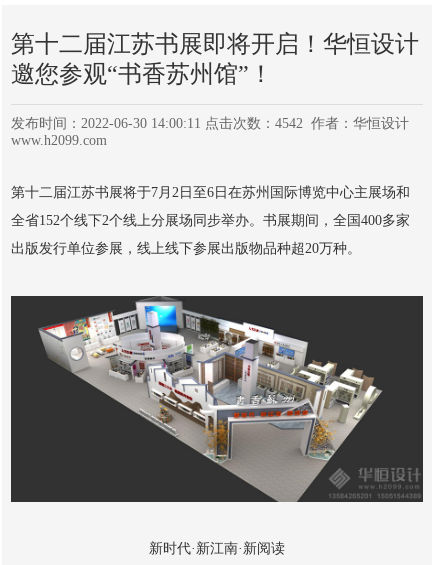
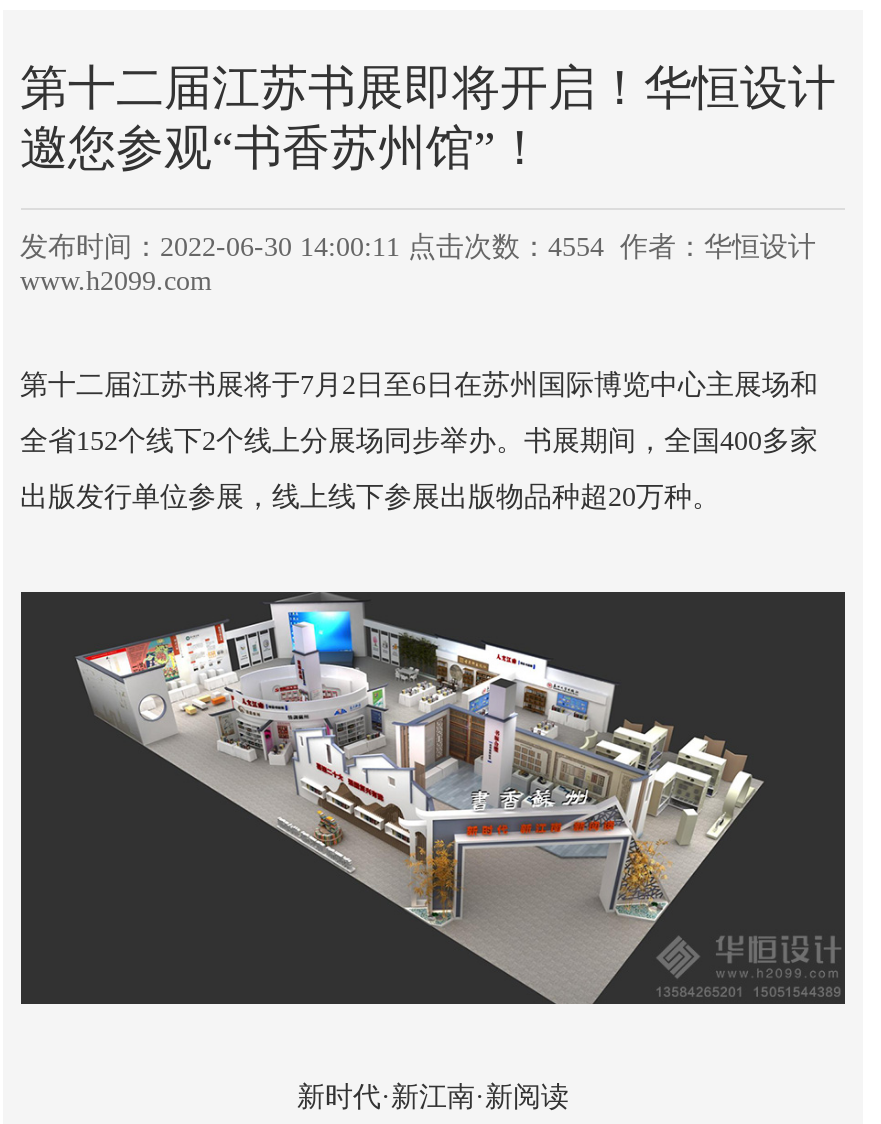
[10,116,408,131] 发布时间：2022-06-30 14:00:11 点击次数：4542 作者：华恒设计 -> [20,231,816,261] 发布时间：2022-06-30 14:00:11 点击次数：4554 作者：华恒设计

